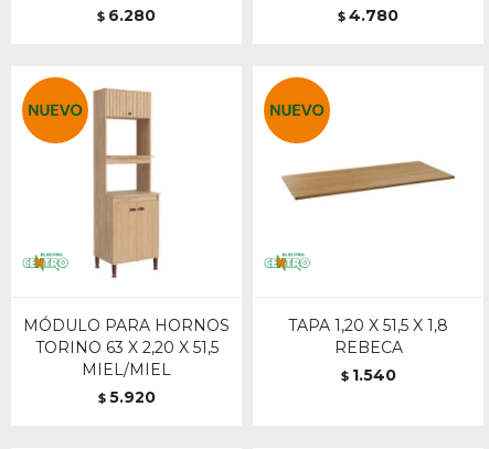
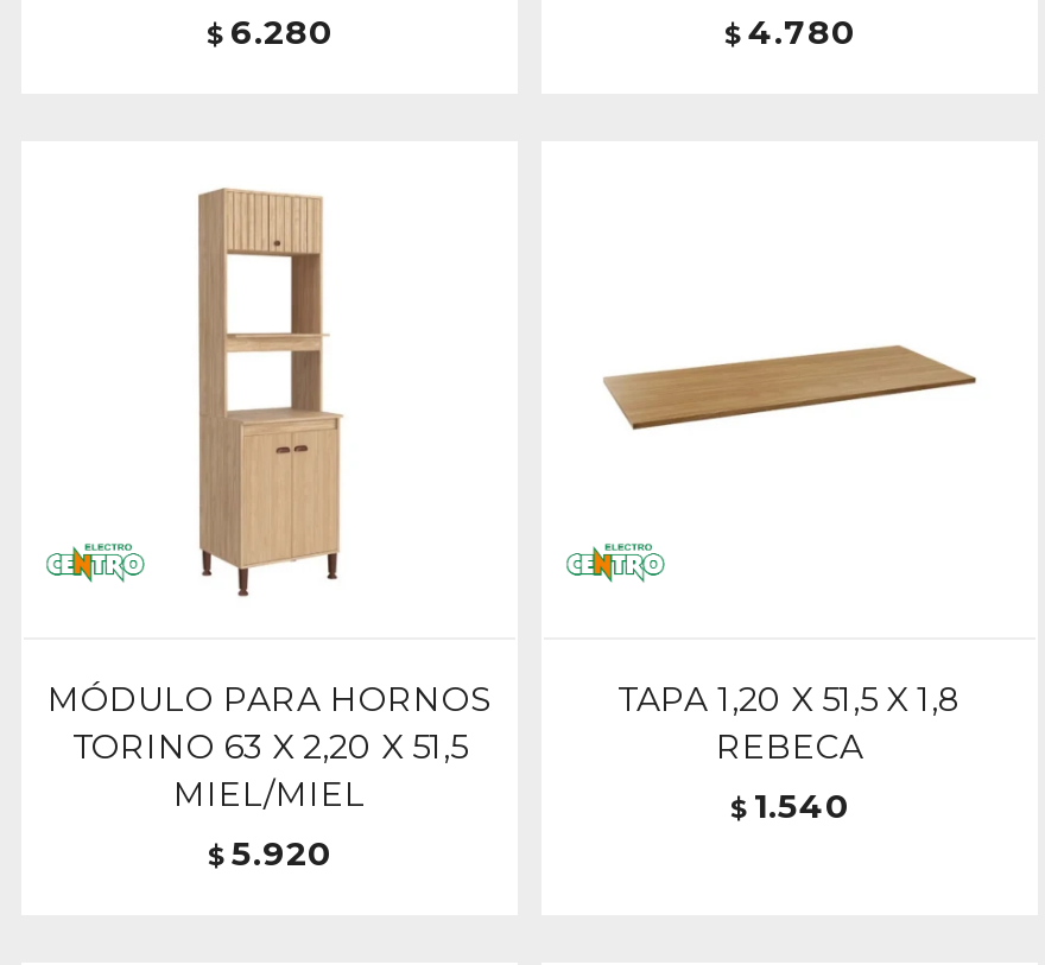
[21,76,89,145] [image] -> none
[263,76,331,145] [image] -> none

